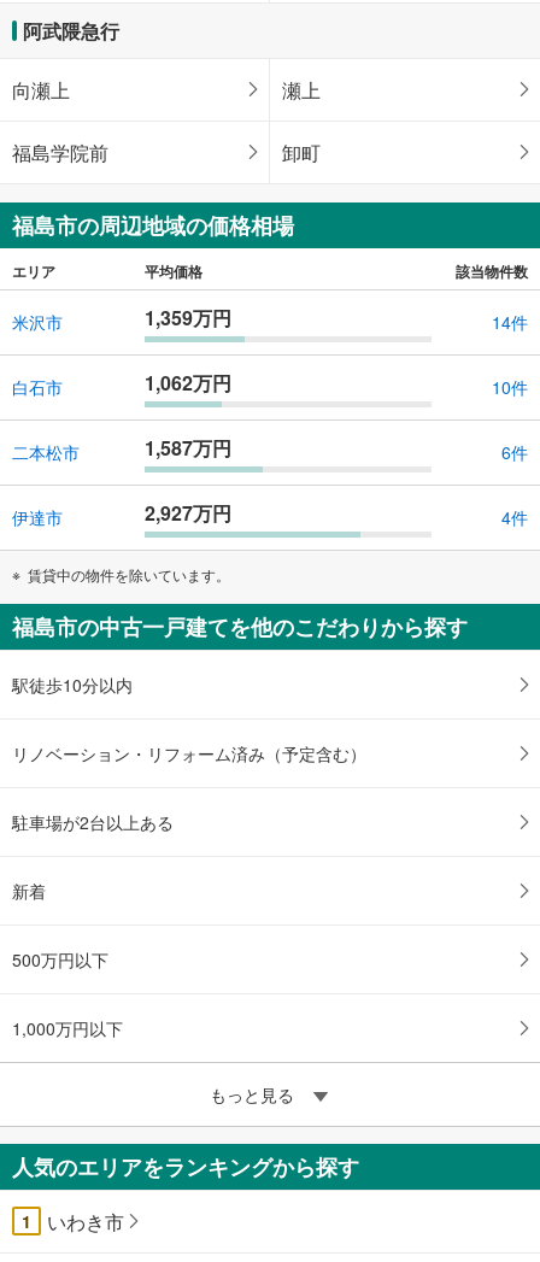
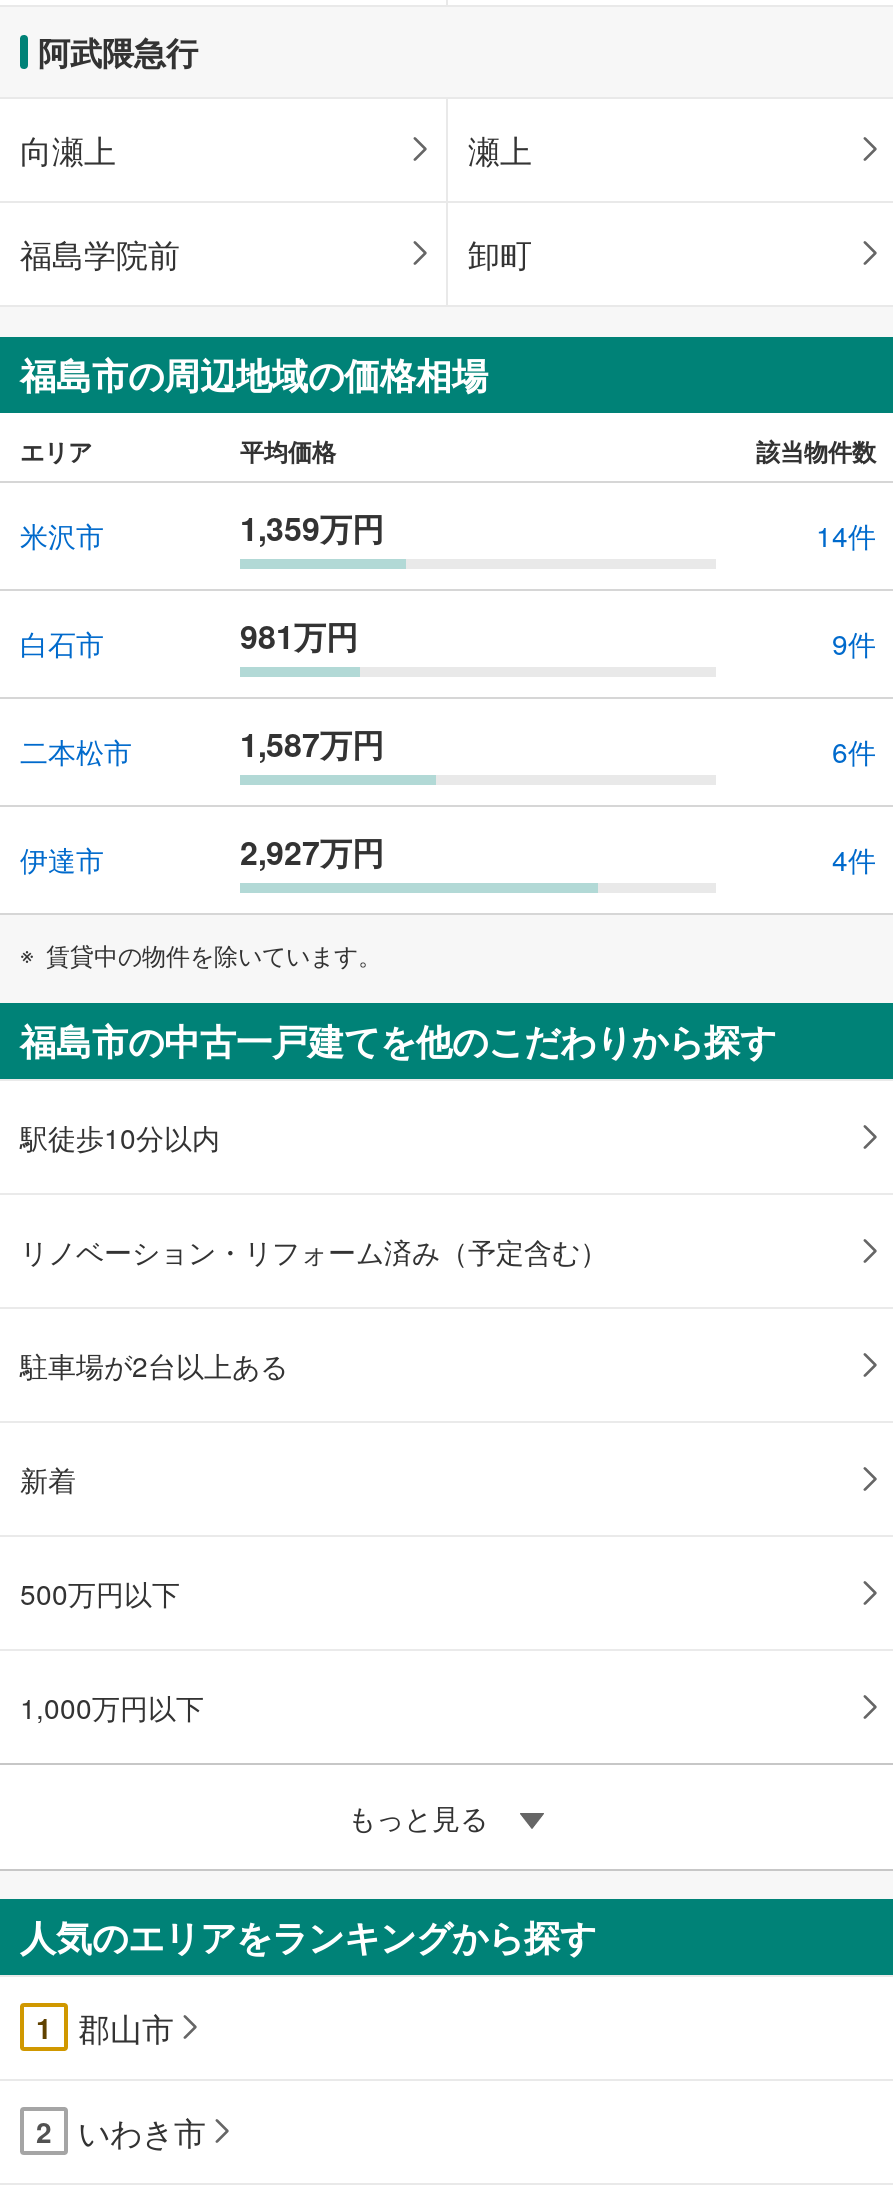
[145,369,231,396] 1,062万円 -> [240,613,358,659] 981万円
[492,375,528,399] 10件 -> [832,624,876,664] 9件
none -> [36,2005,174,2152] 郡山市 | 2

